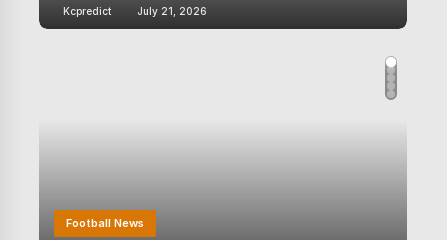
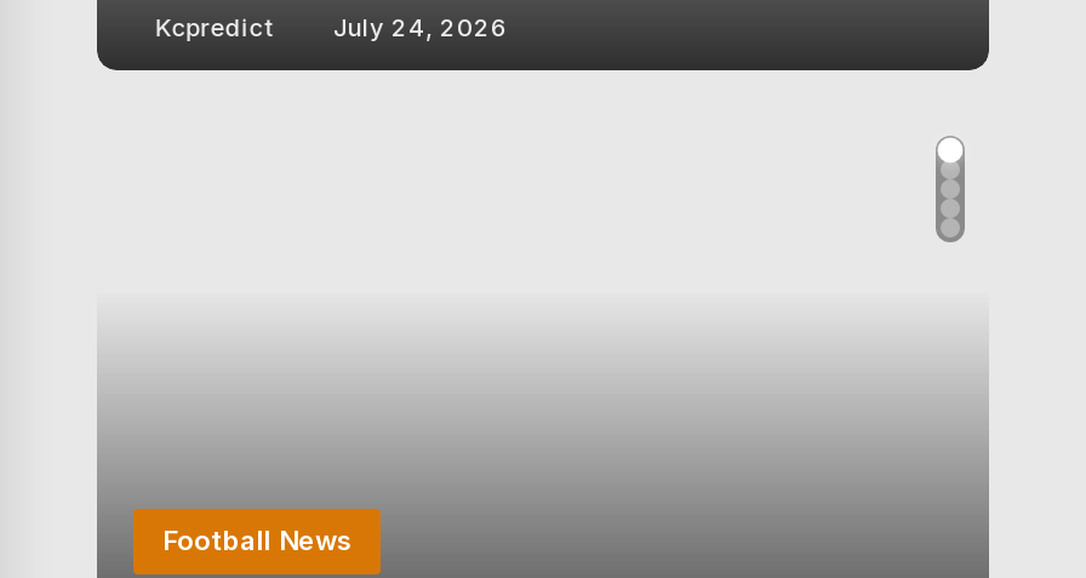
[136,5,206,17] July 21, 2026 -> [333,12,508,41] July 24, 2026

